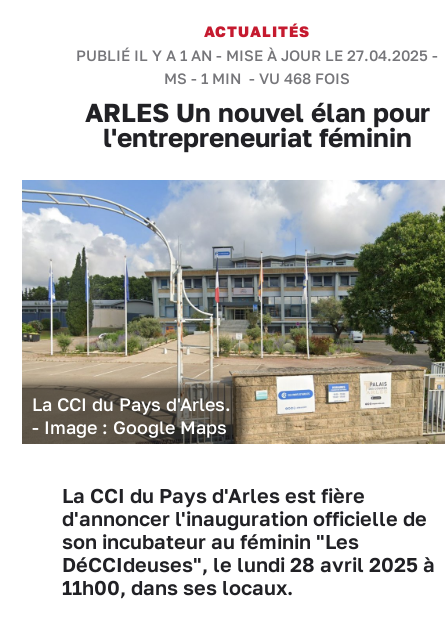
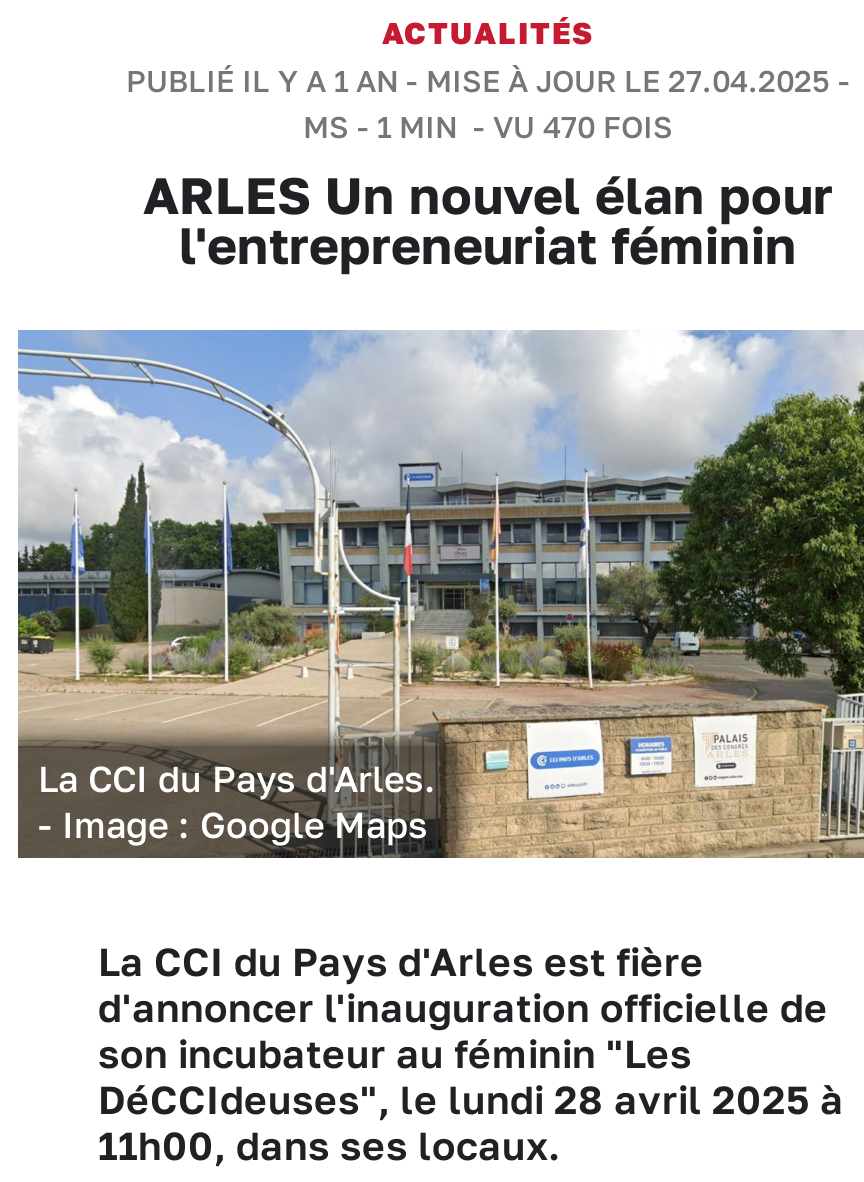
[164,69,350,87] MS - 1 MIN - VU 468 FOIS -> [303,108,673,144] MS - 1 MIN - VU 470 FOIS

